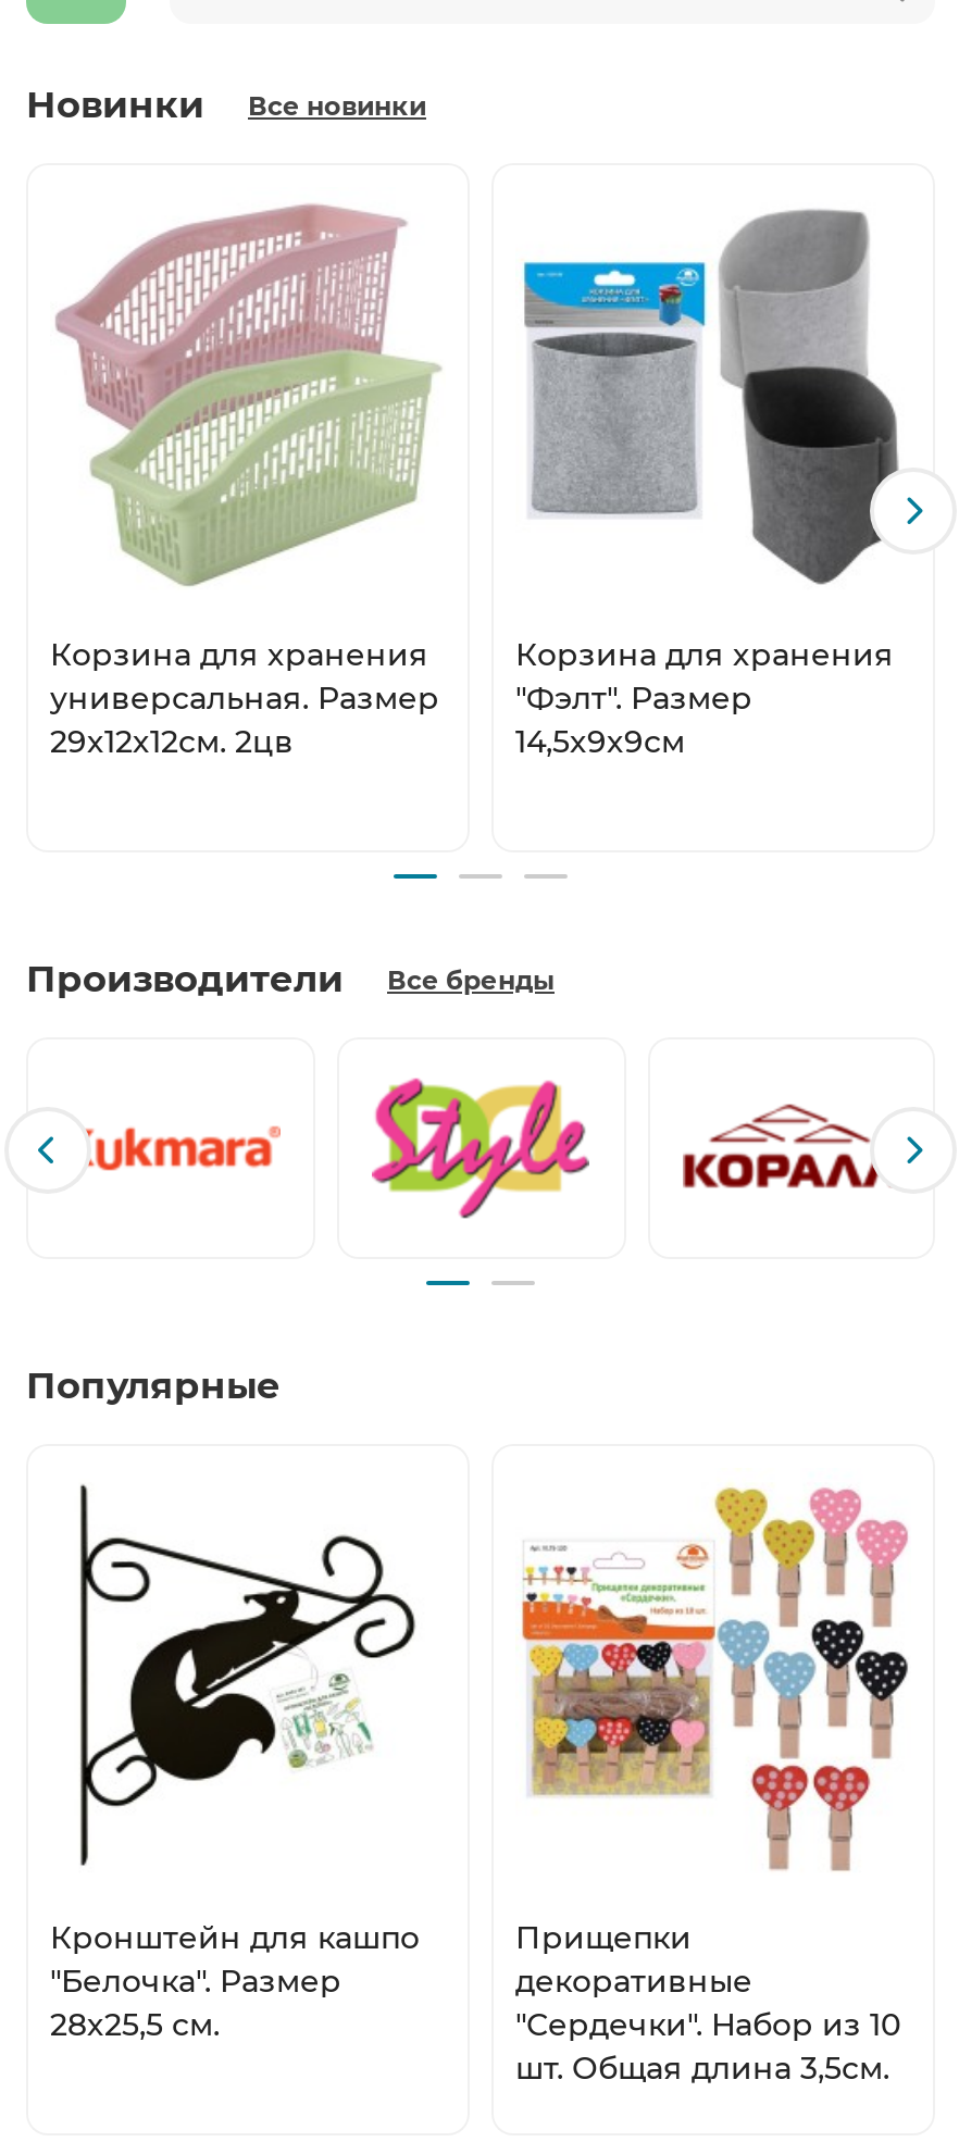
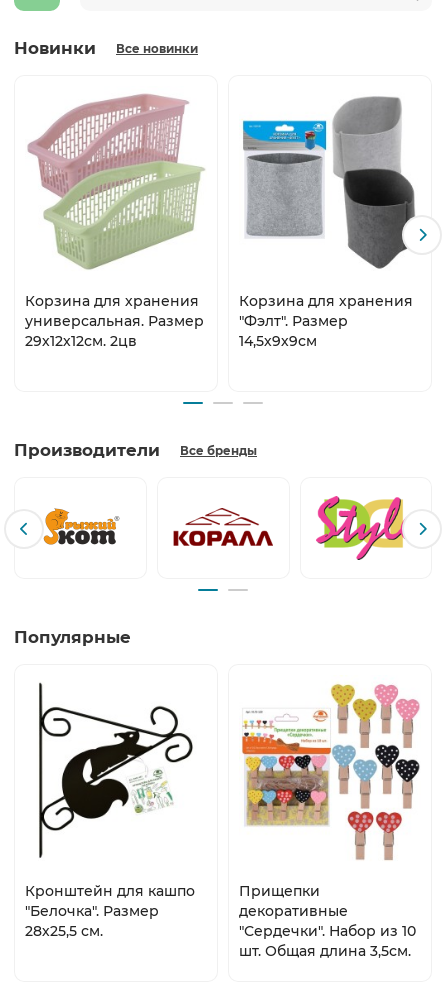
[372,1076,591,1220] [image] -> [172,496,274,560] [image]
[681,1079,879,1218] [image] -> [316,495,405,561] [image]
[85,1107,283,1185] [image] -> [42,508,130,546] [image]

